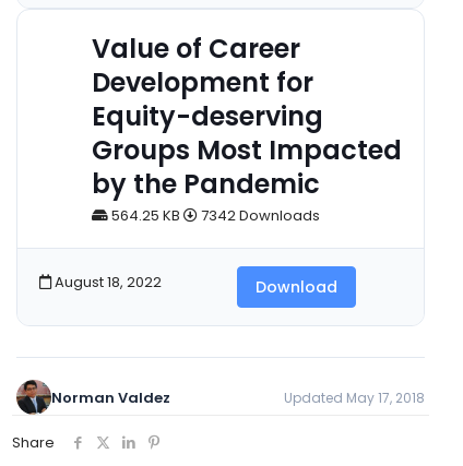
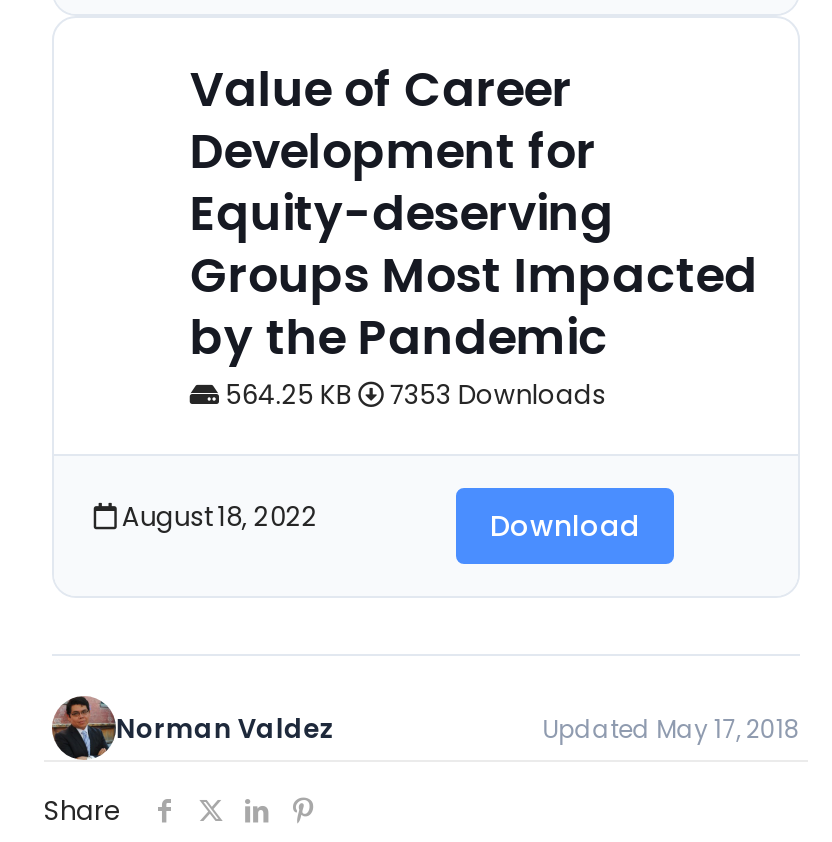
[108,205,320,226] 564.25 KB 7342 Downloads -> [220,376,606,414] 564.25 KB 7353 Downloads

